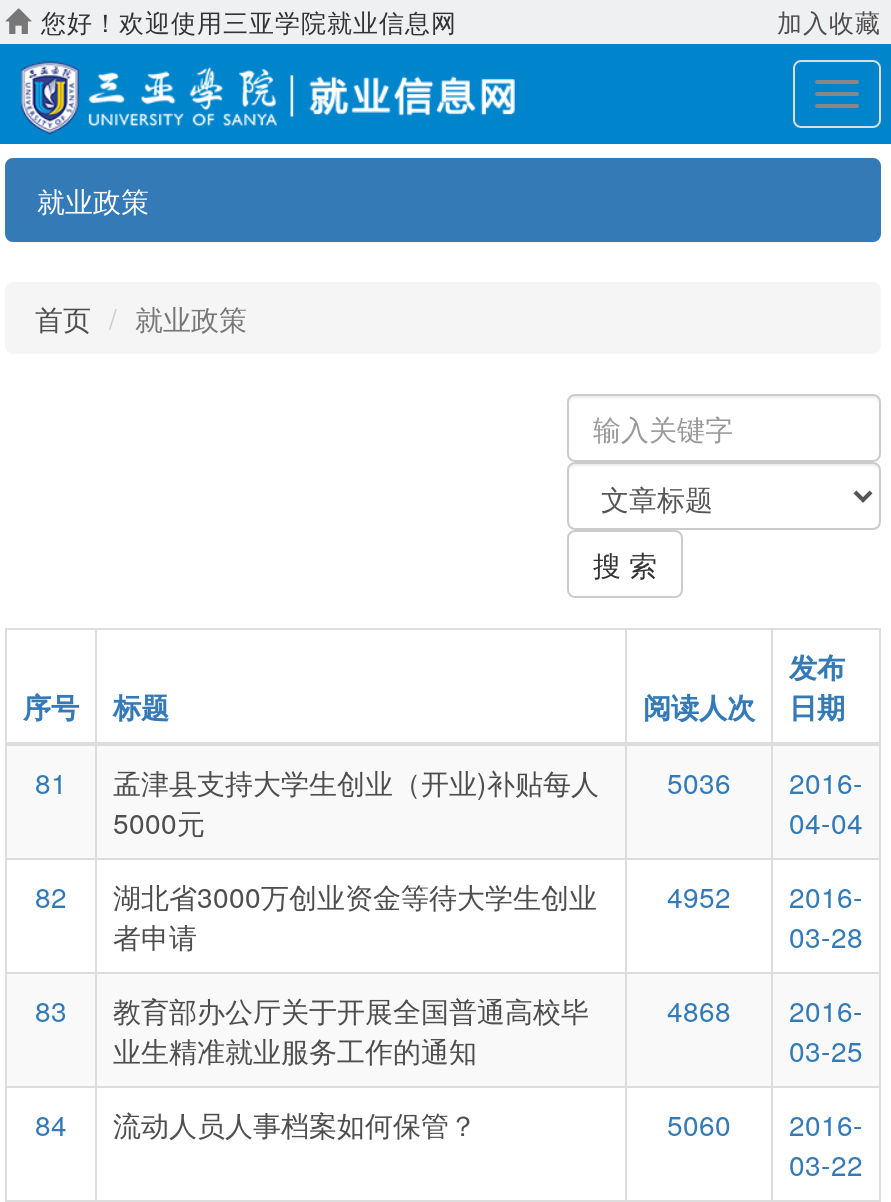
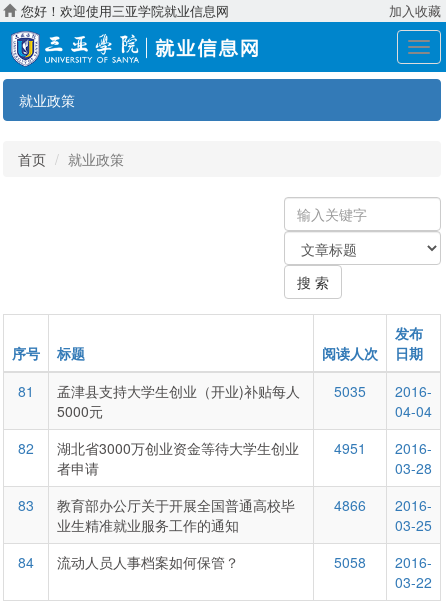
[35,762,863,802] 81 孟津县支持大学生创业（开业)补贴每人 5036 2016- -> [18,381,432,401] 81 孟津县支持大学生创业（开业)补贴每人 5035 2016-
[35,876,863,916] 82 湖北省3000万创业资金等待大学生创业 4952 2016- -> [18,438,432,458] 82 湖北省3000万创业资金等待大学生创业 4951 2016-
[35,990,863,1030] 83 教育部办公厅关于开展全国普通高校毕 4868 2016- -> [18,495,432,515] 83 教育部办公厅关于开展全国普通高校毕 4866 2016-
[667,1104,863,1144] 5060 2016- -> [334,552,432,572] 5058 2016-

